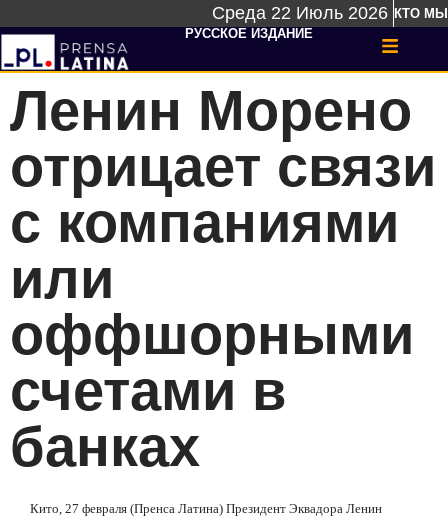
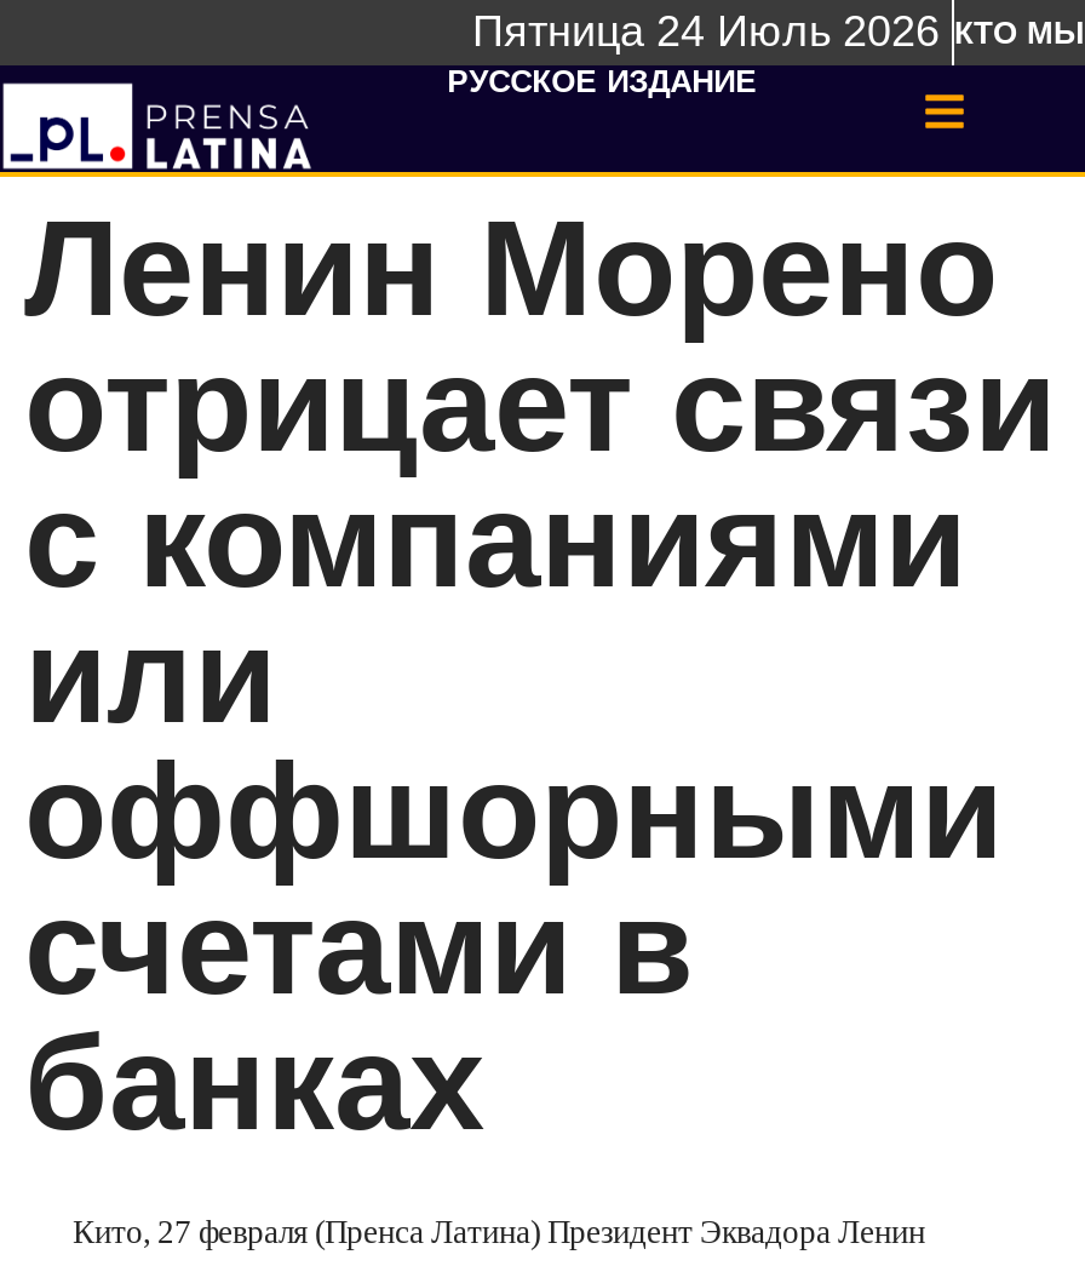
[212,3,448,23] Среда 22 Июль 2026 КТО МЫ -> [472,7,1085,56] Пятница 24 Июль 2026 КТО МЫ

